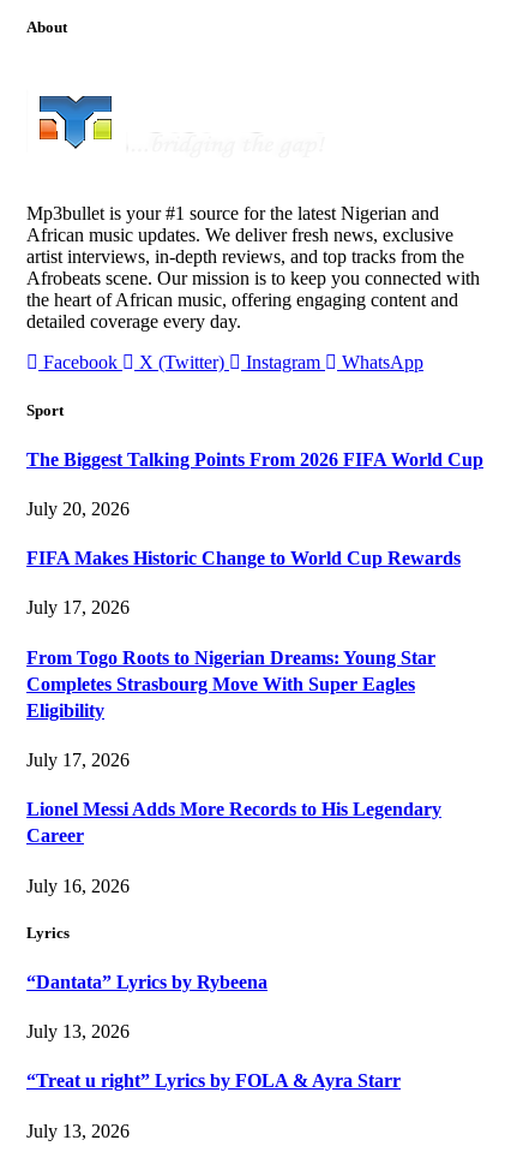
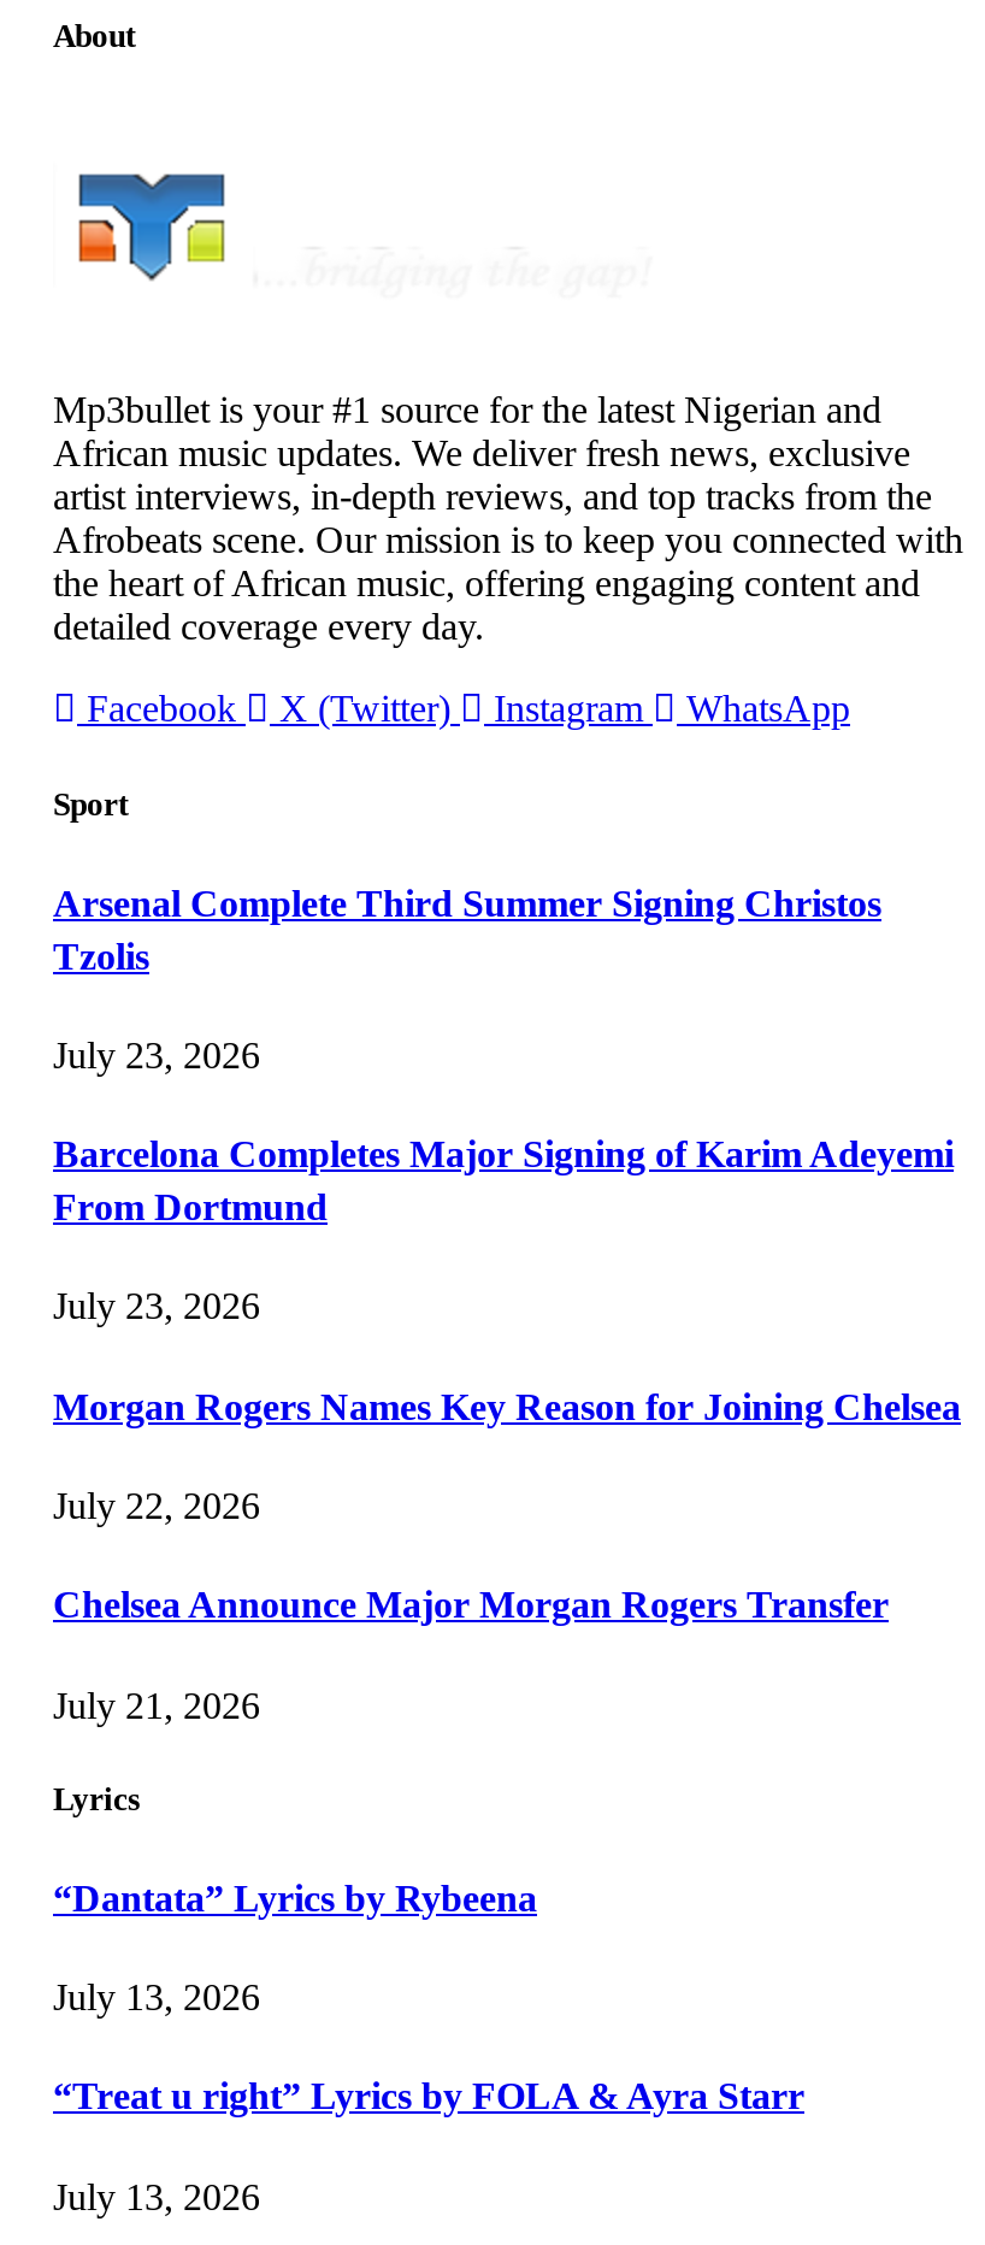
[26,449,483,469] The Biggest Talking Points From 2026 FIFA World Cup -> [53,882,881,976] Arsenal Complete Third Summer Signing Christos | Tzolis
[26,498,130,519] July 20, 2026 -> [53,1034,260,1075] July 23, 2026
[26,548,461,568] FIFA Makes Historic Change to World Cup Rewards -> [53,1134,954,1228] Barcelona Completes Major Signing of Karim Adeyemi | From Dortmund
[26,598,130,618] July 17, 2026 -> [53,1286,260,1327] July 23, 2026
[26,647,435,720] From Togo Roots to Nigerian Dreams: Young Star | Completes Strasbourg Move With Super Eagles | Eligibility -> [53,1386,961,1426] Morgan Rogers Names Key Reason for Joining Chelsea
[26,750,130,770] July 17, 2026 -> [53,1485,260,1526] July 22, 2026
[26,799,441,846] Lionel Messi Adds More Records to His Legendary | Career -> [53,1585,889,1625] Chelsea Announce Major Morgan Rogers Transfer
[26,875,130,896] July 16, 2026 -> [53,1684,260,1725] July 21, 2026

